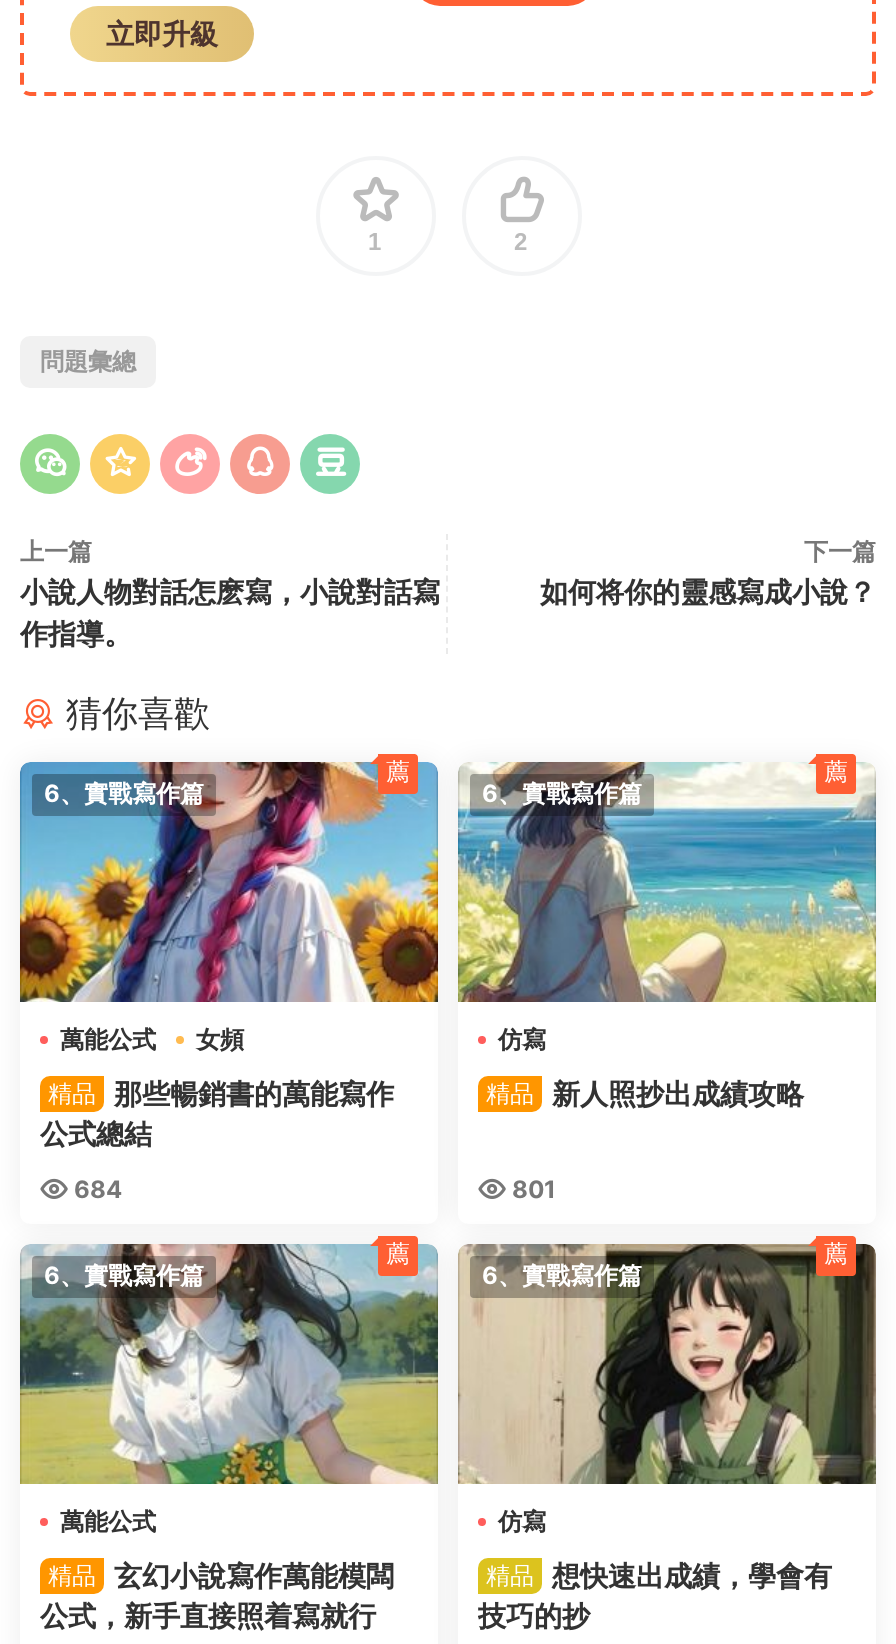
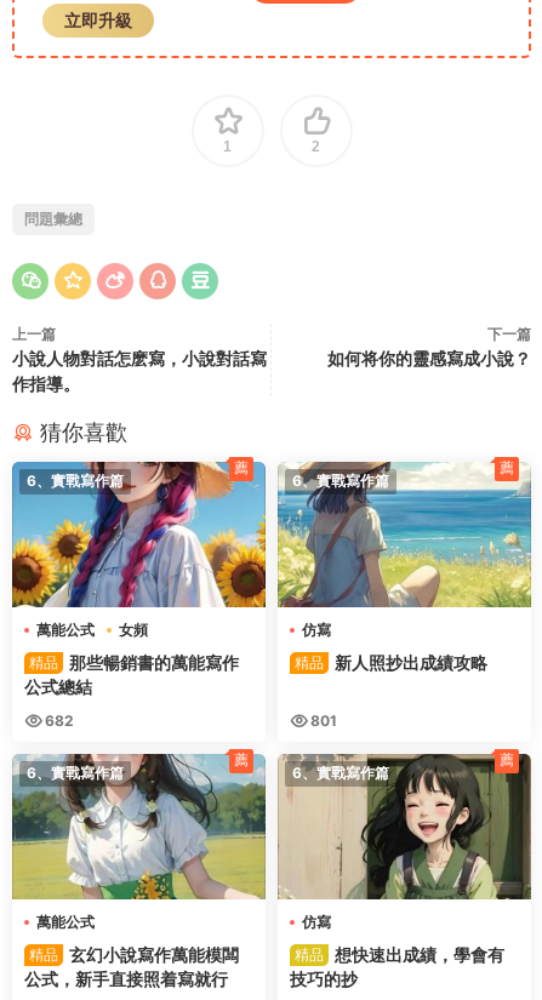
[68,1175,122,1205] 684 -> [41,712,74,730] 682

